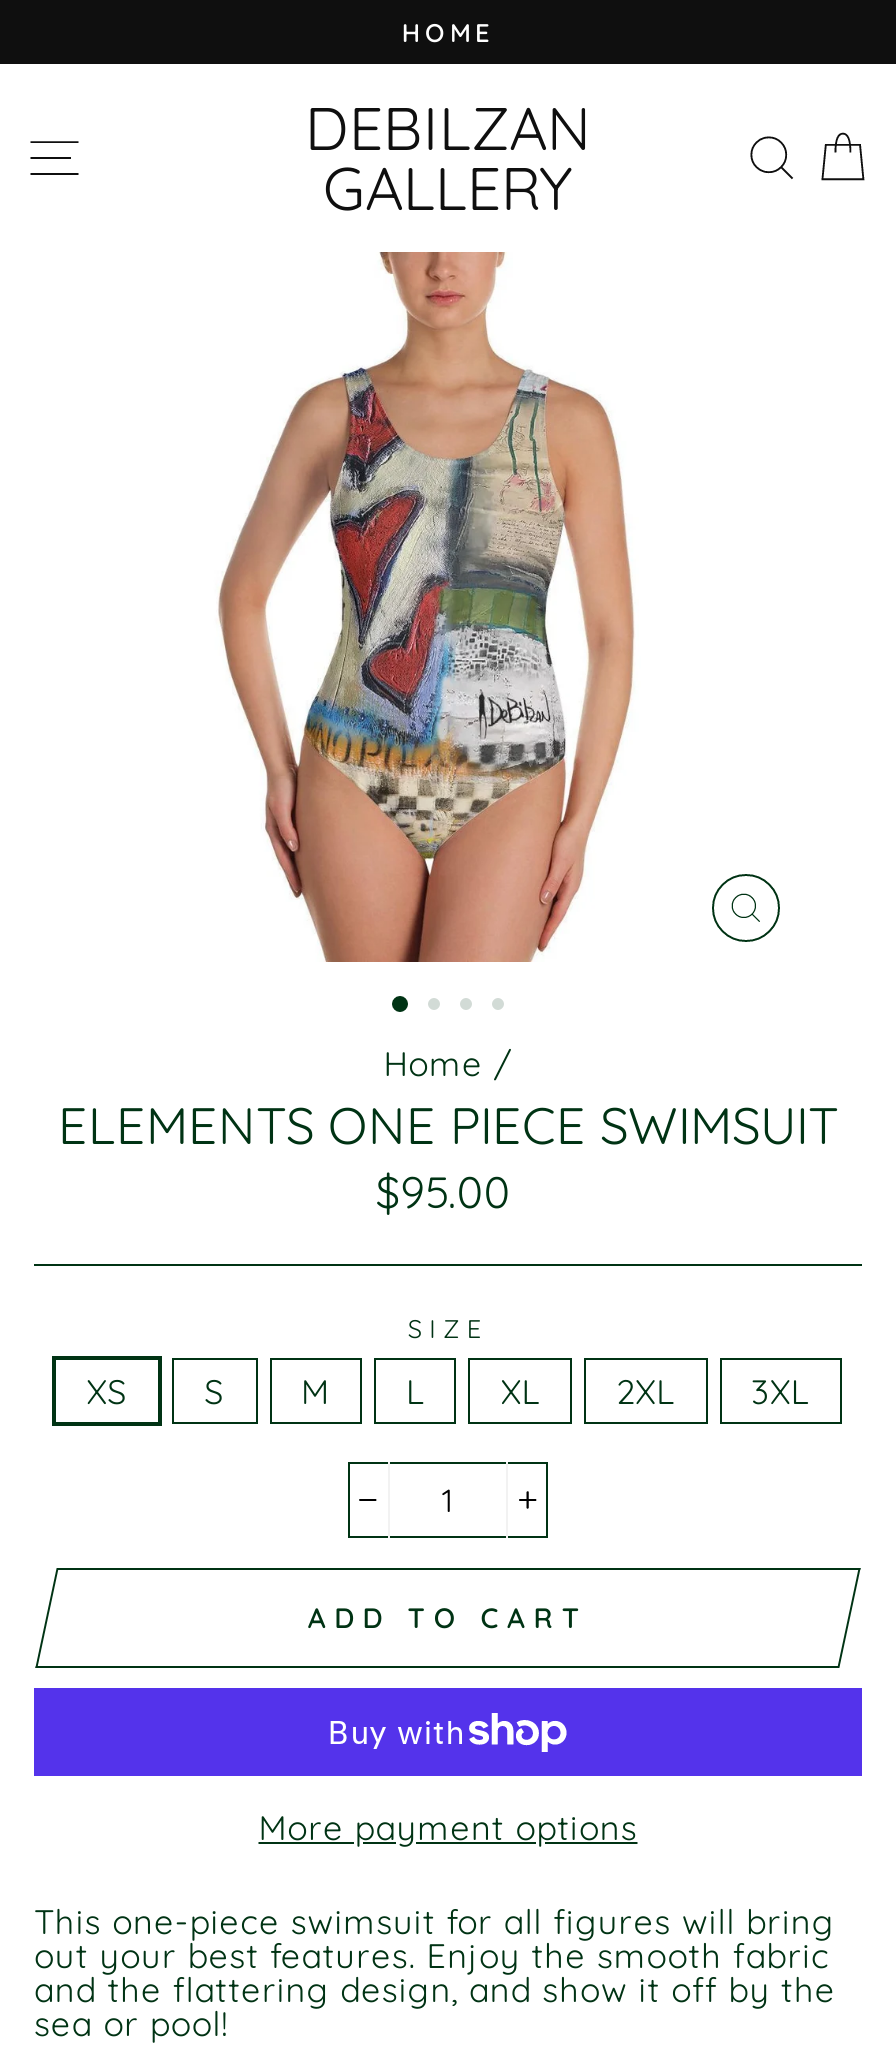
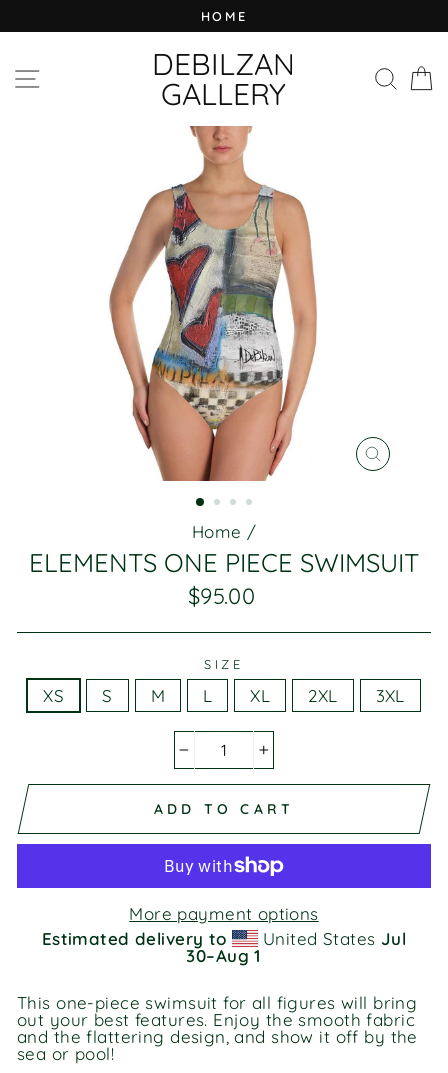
none -> [42,928,406,966] Estimated delivery to | United States Jul | 30–Aug 1

